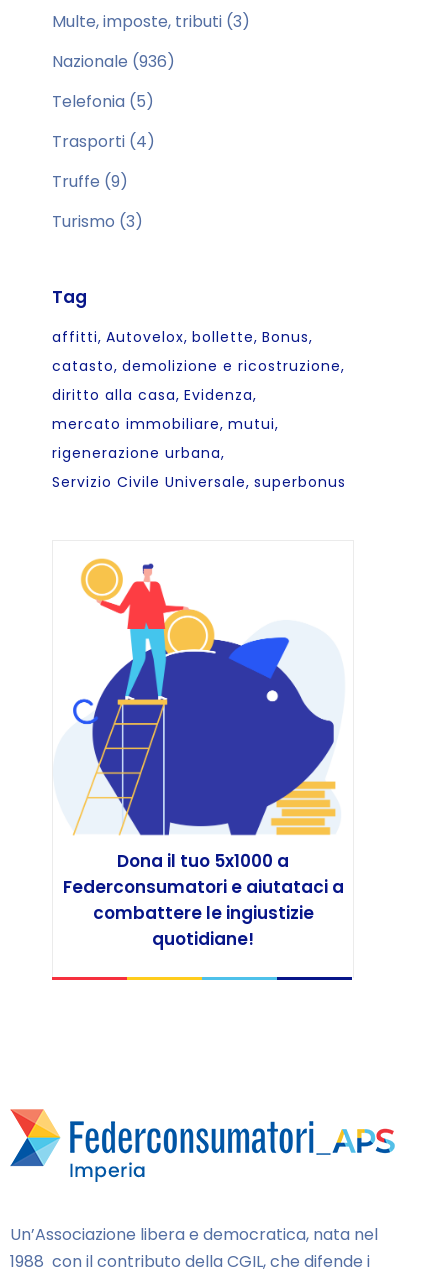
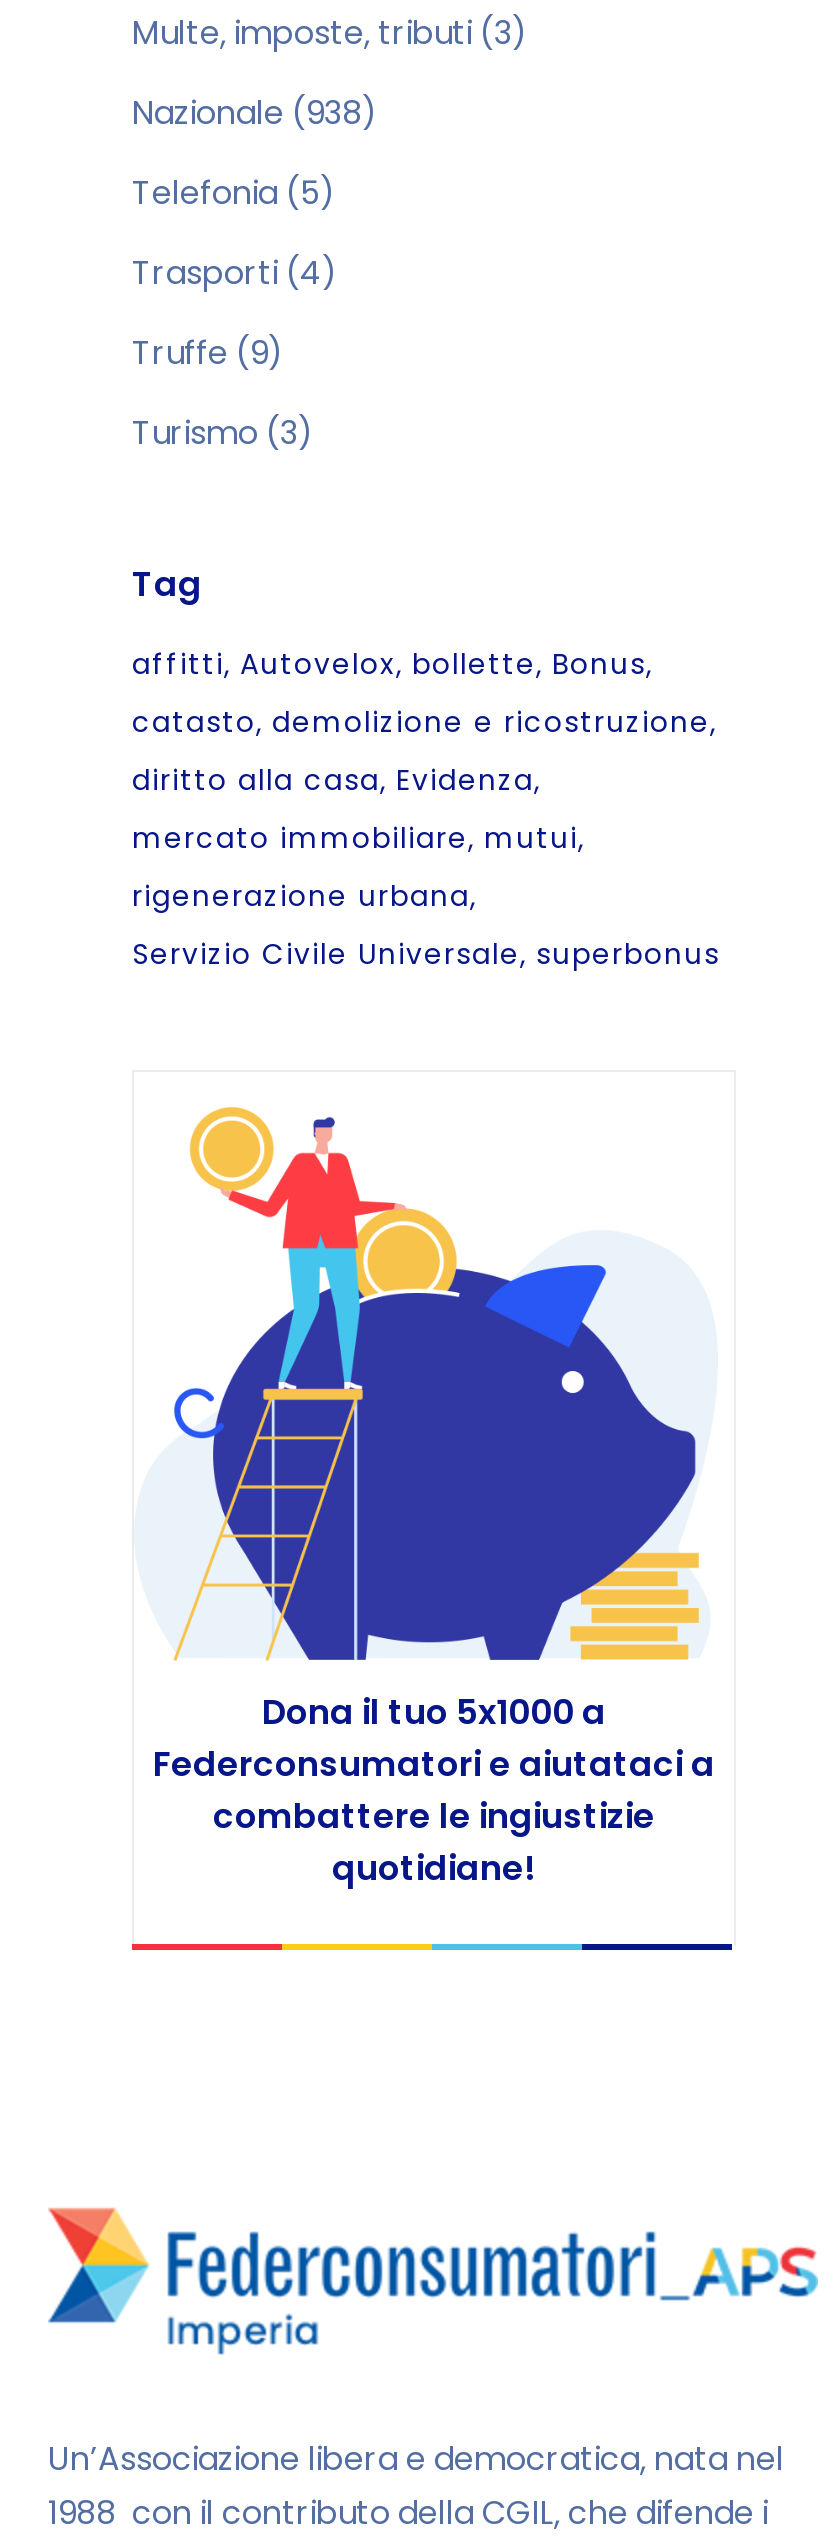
[52,50,175,73] Nazionale (936) -> [132,90,378,136] Nazionale (938)

